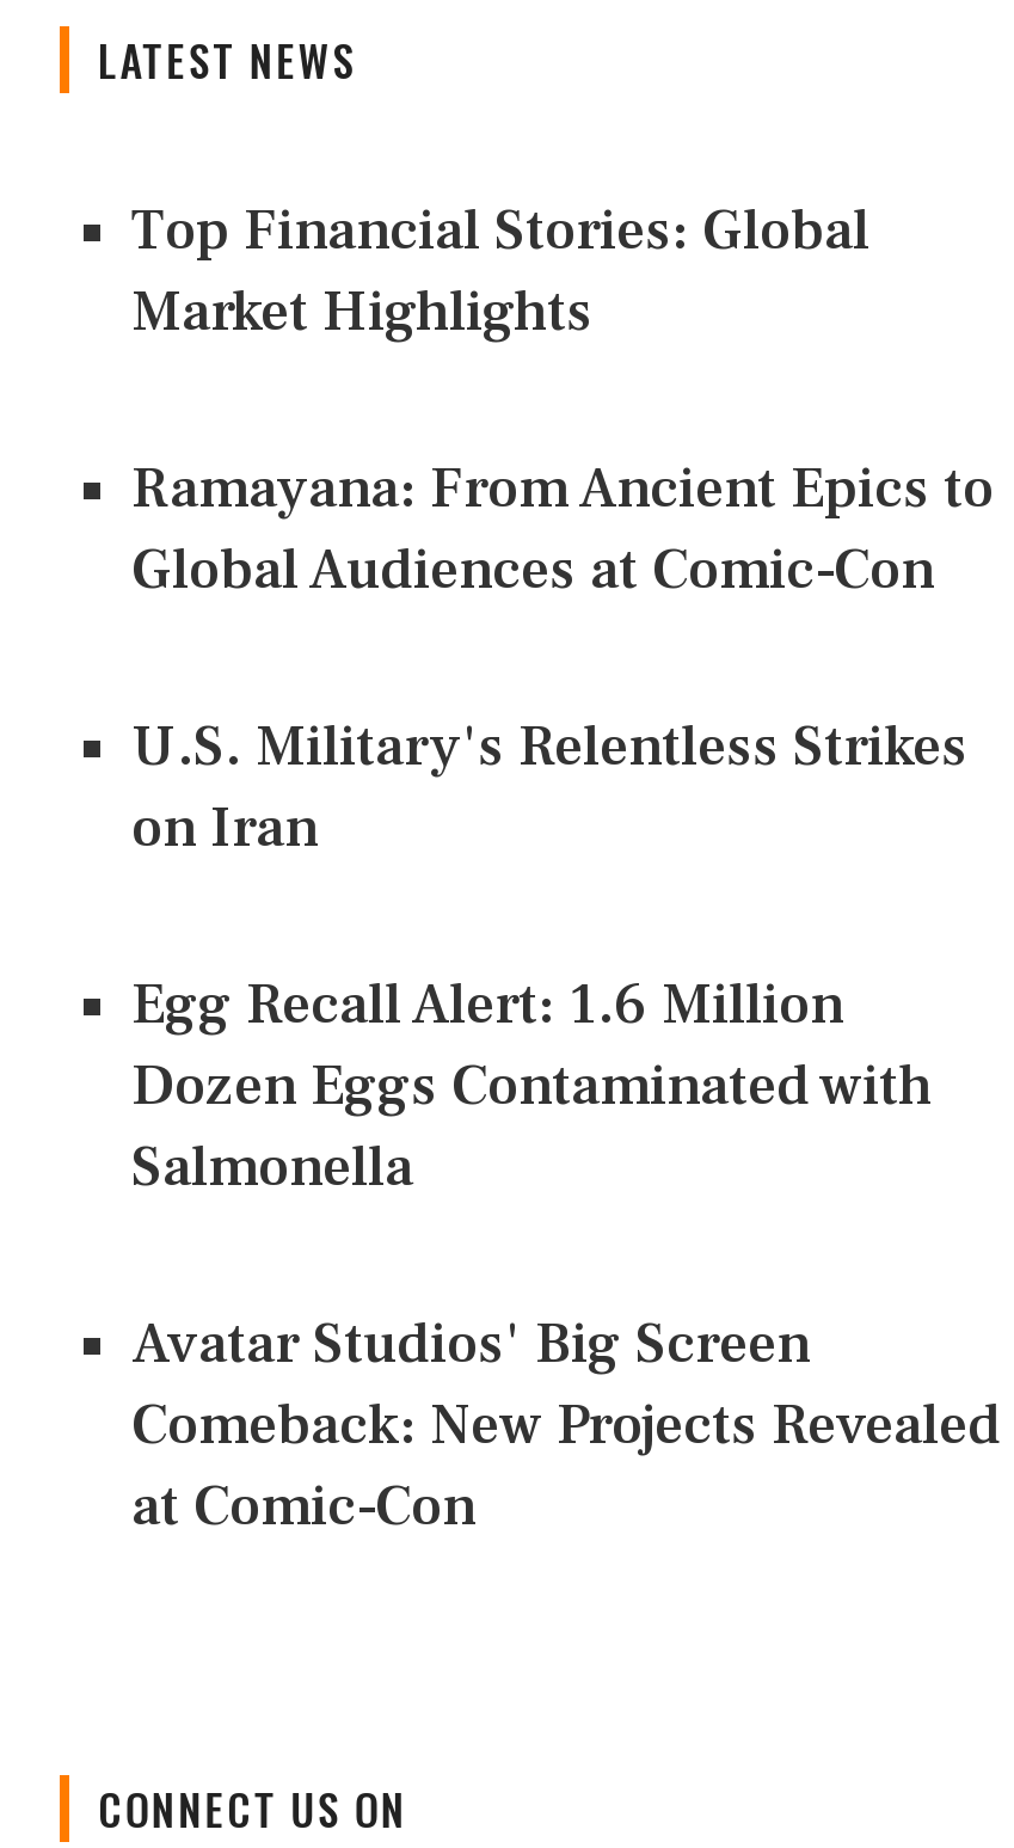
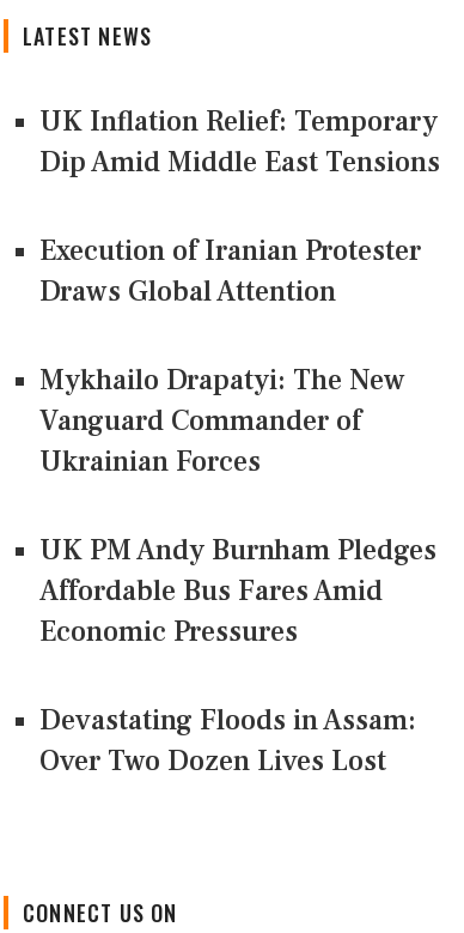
[131,194,869,349] Top Financial Stories: Global | Market Highlights -> [39,103,440,181] UK Inflation Relief: Temporary | Dip Amid Middle East Tensions
[131,452,994,607] Ramayana: From Ancient Epics to | Global Audiences at Comic-Con -> [39,232,421,310] Execution of Iranian Protester | Draws Global Attention
[131,710,967,865] U.S. Military's Relentless Strikes | on Iran -> [39,362,405,480] Mykhailo Drapatyi: The New | Vanguard Commander of | Ukrainian Forces
[131,968,932,1204] Egg Recall Alert: 1.6 Million | Dozen Eggs Contaminated with | Salmonella -> [39,532,436,650] UK PM Andy Burnham Pledges | Affordable Bus Fares Amid | Economic Pressures
[131,1307,1001,1543] Avatar Studios' Big Screen | Comeback: New Projects Revealed | at Comic-Con -> [39,702,416,780] Devastating Floods in Assam: | Over Two Dozen Lives Lost

